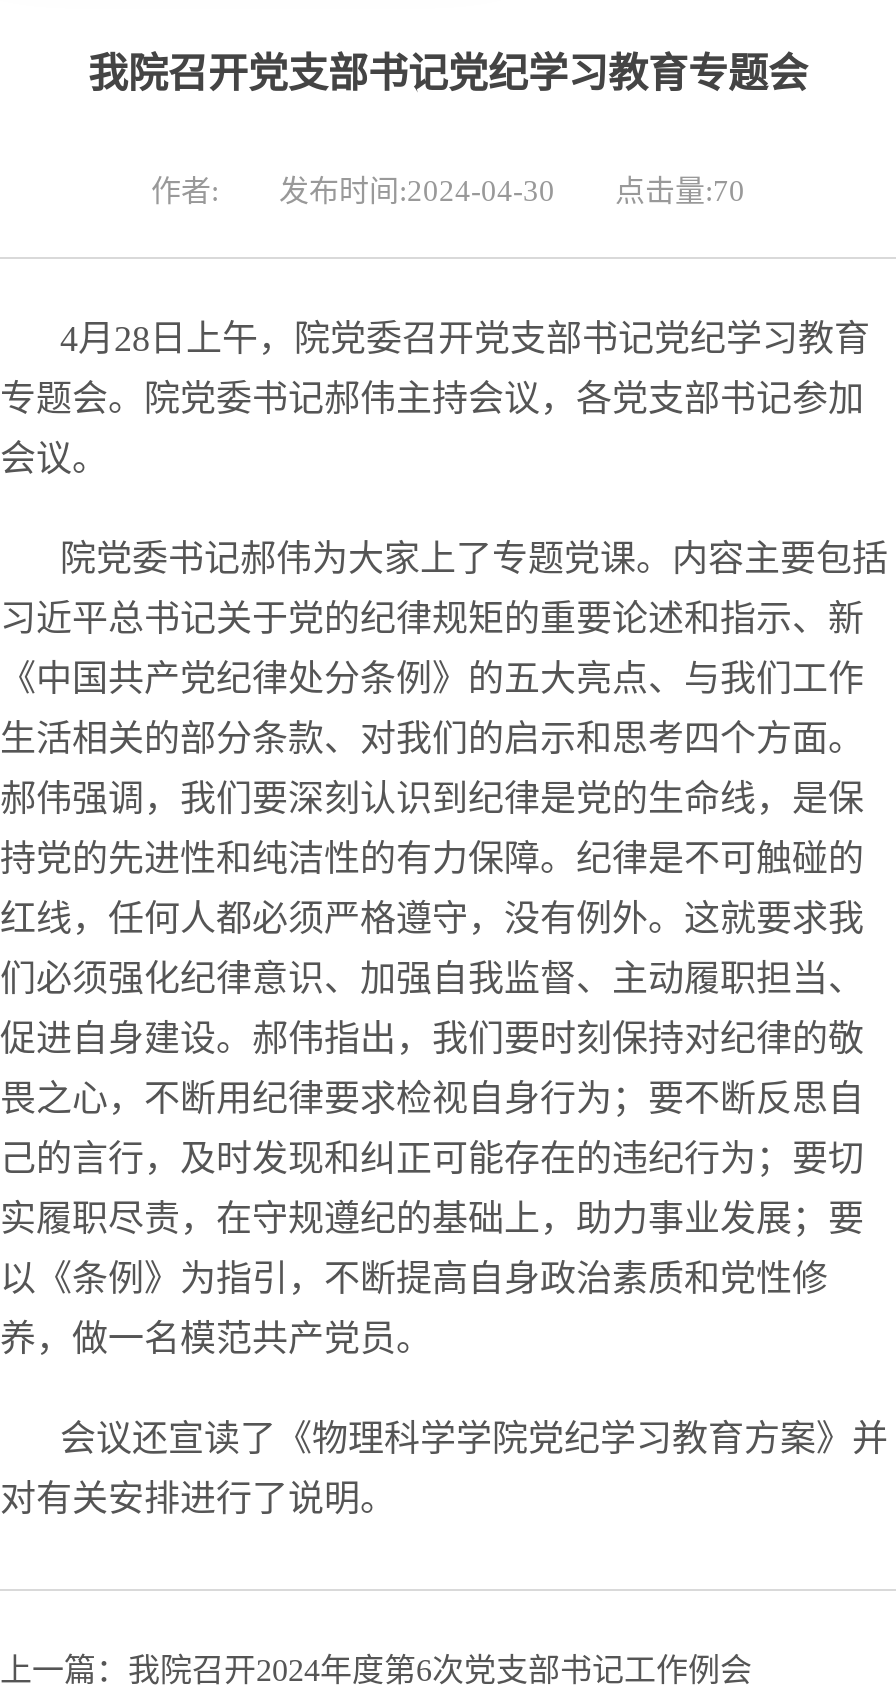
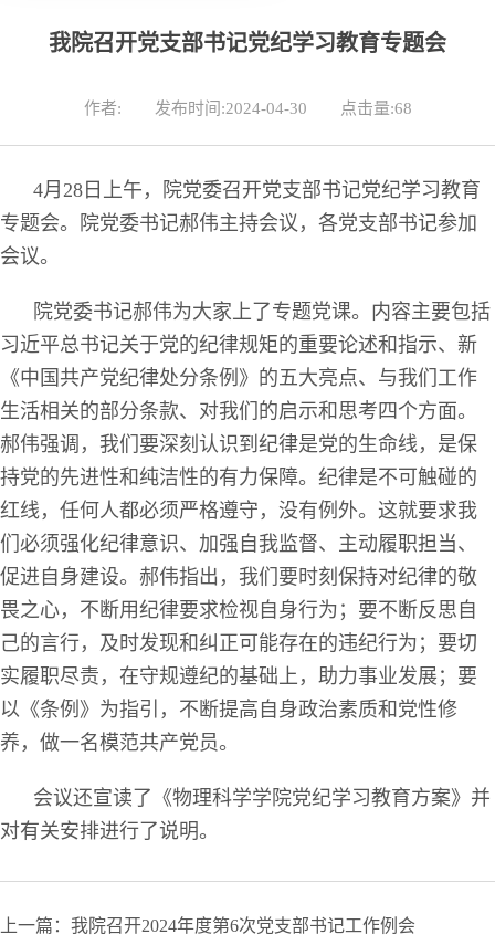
[151,175,745,207] 作者: 发布时间:2024-04-30 点击量:70 -> [83,99,412,117] 作者: 发布时间:2024-04-30 点击量:68

